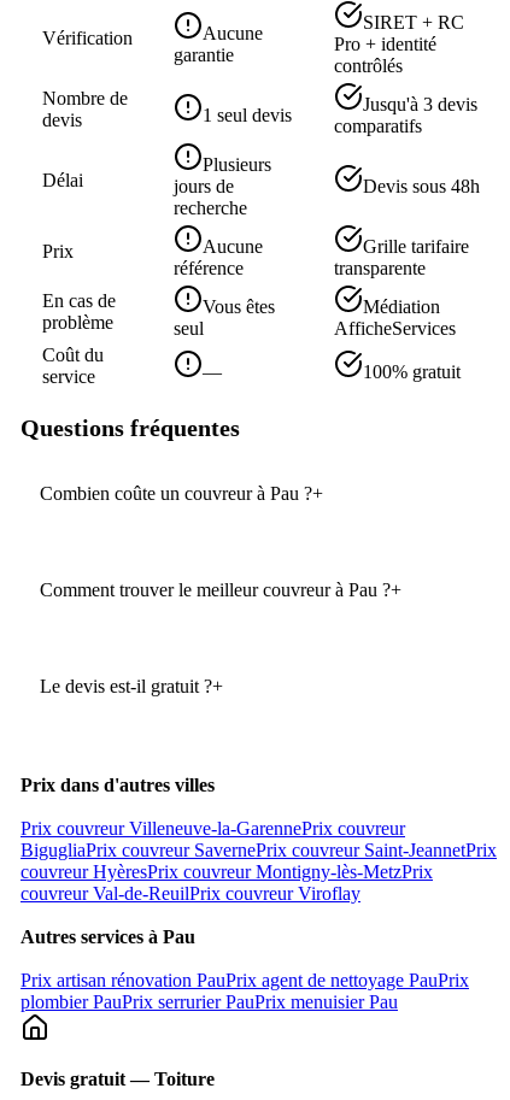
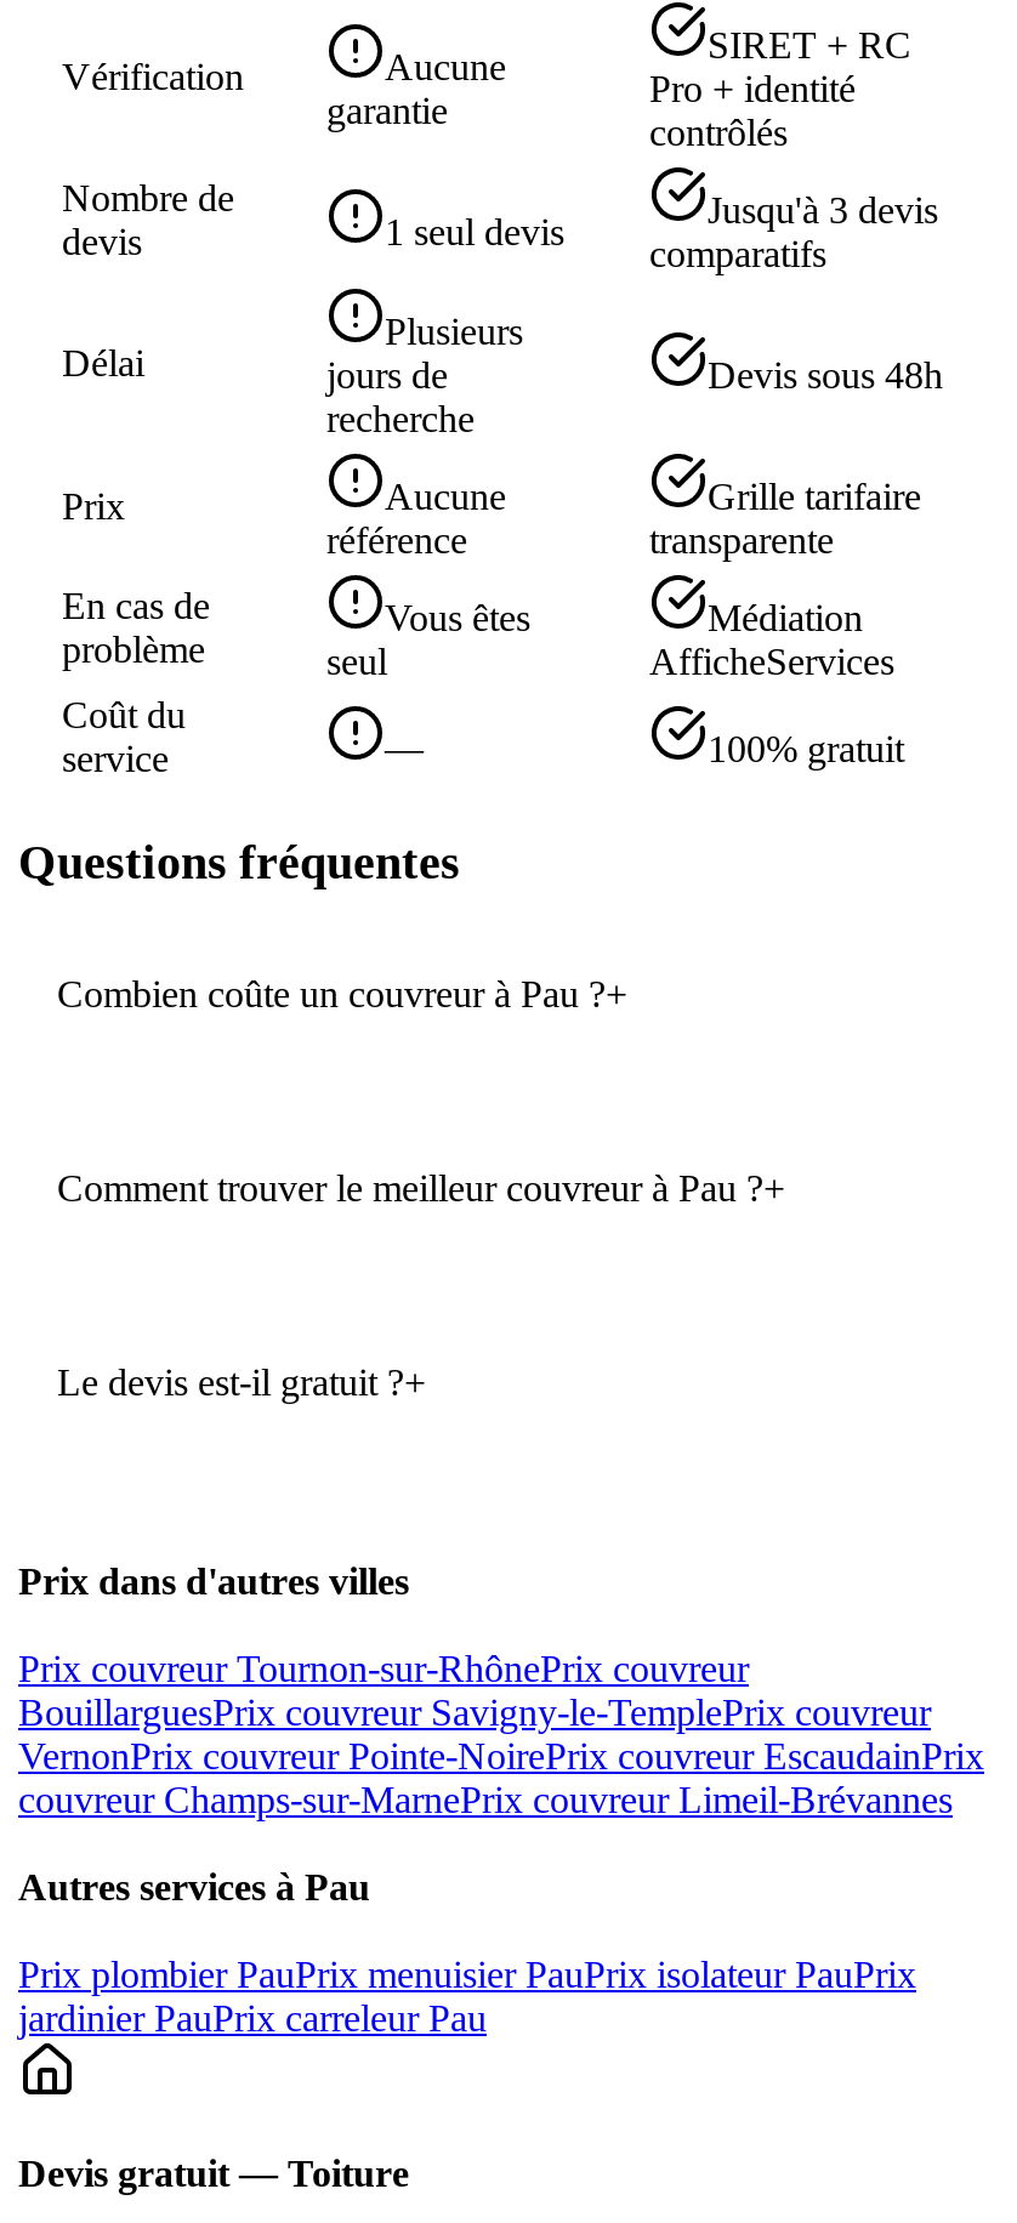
[20,818,497,903] Prix couvreur Villeneuve-la-GarennePrix couvreur | BigugliaPrix couvreur SavernePrix couvreur Saint-JeannetPrix | couvreur HyèresPrix couvreur Montigny-lès-MetzPrix | couvreur Val-de-ReuilPrix couvreur Viroflay -> [18,1647,984,1819] Prix couvreur Tournon-sur-RhônePrix couvreur | BouillarguesPrix couvreur Savigny-le-TemplePrix couvreur | VernonPrix couvreur Pointe-NoirePrix couvreur EscaudainPrix | couvreur Champs-sur-MarnePrix couvreur Limeil-Brévannes
[20,969,469,1012] Prix artisan rénovation PauPrix agent de nettoyage PauPrix | plombier PauPrix serrurier PauPrix menuisier Pau -> [18,1953,916,2038] Prix plombier PauPrix menuisier PauPrix isolateur PauPrix | jardinier PauPrix carreleur Pau

